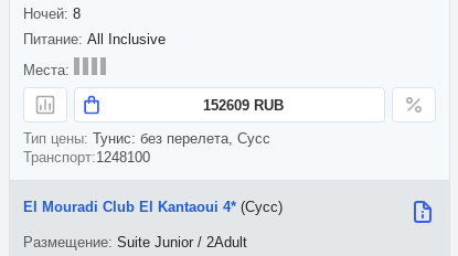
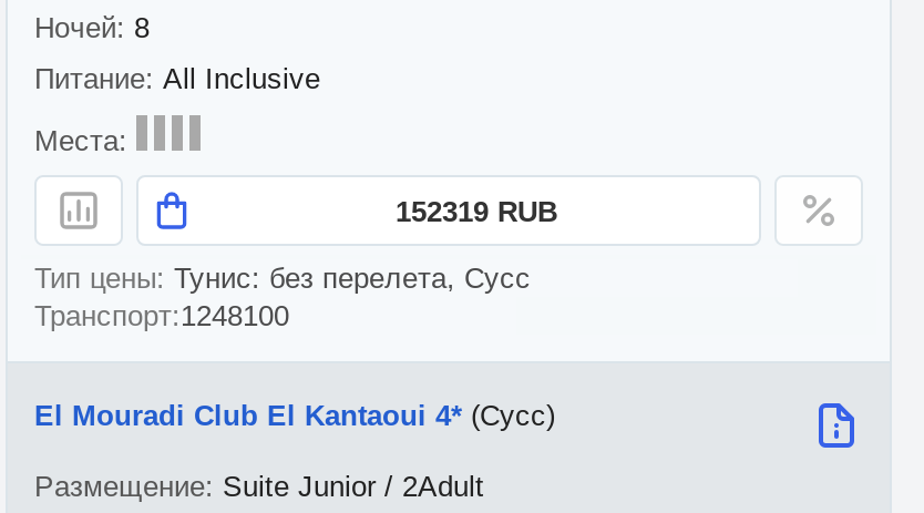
[203,97,284,113] 152609 RUB -> [396,194,557,227] 152319 RUB

